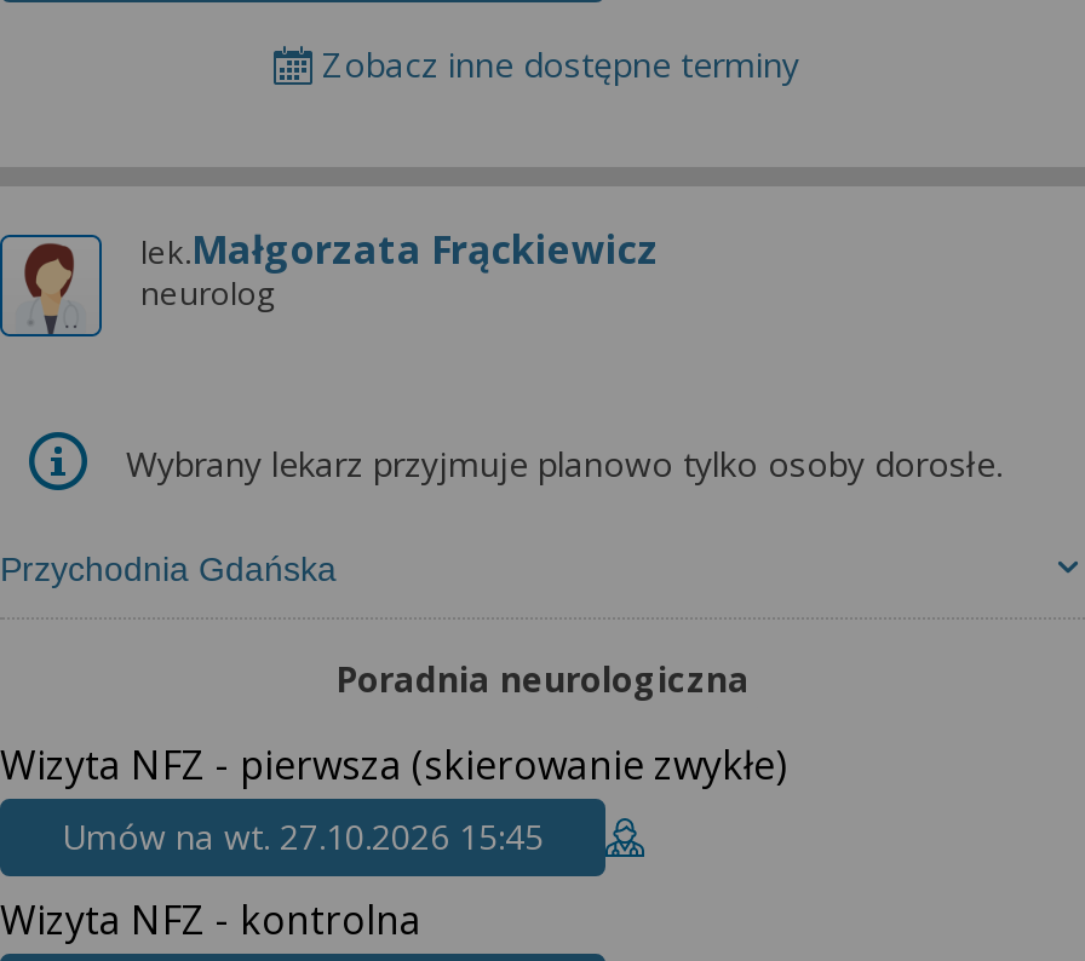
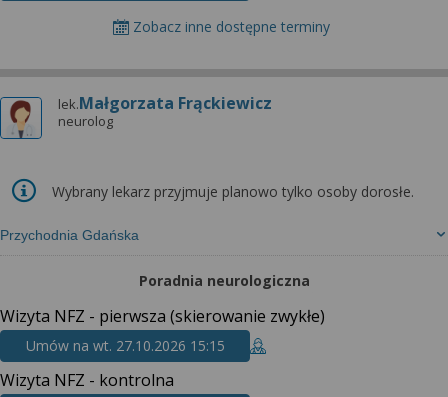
[62,813,544,859] Umów na wt. 27.10.2026 15:45 -> [25,336,224,355] Umów na wt. 27.10.2026 15:15

